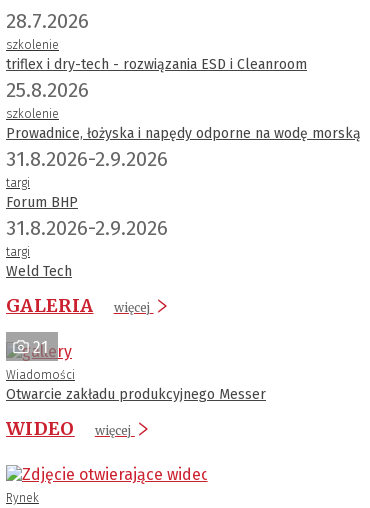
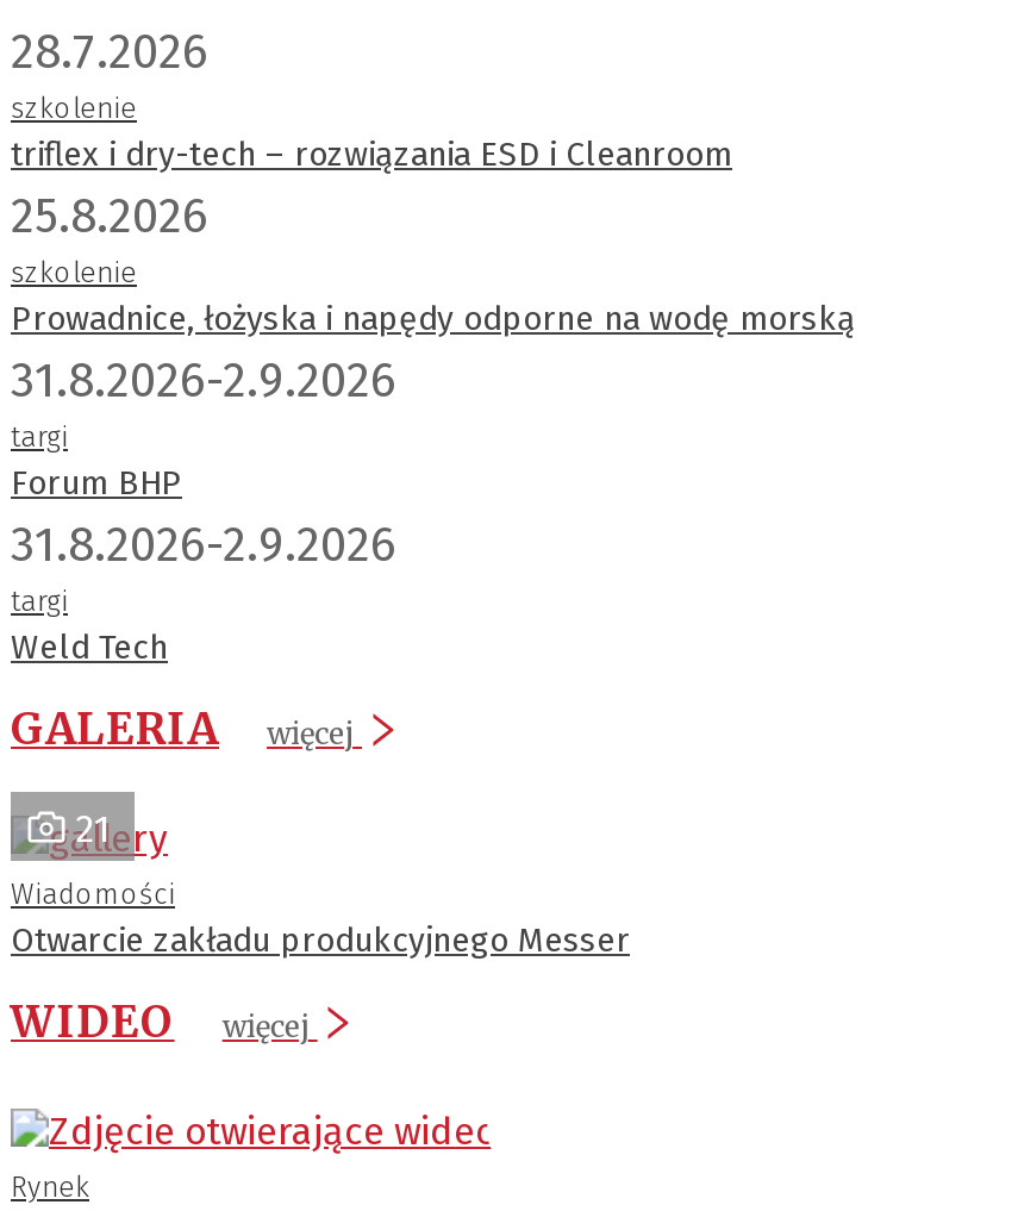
[6,56,307,73] triflex i dry-tech - rozwiązania ESD i Cleanroom -> [11,134,732,175] triflex i dry-tech – rozwiązania ESD i Cleanroom

